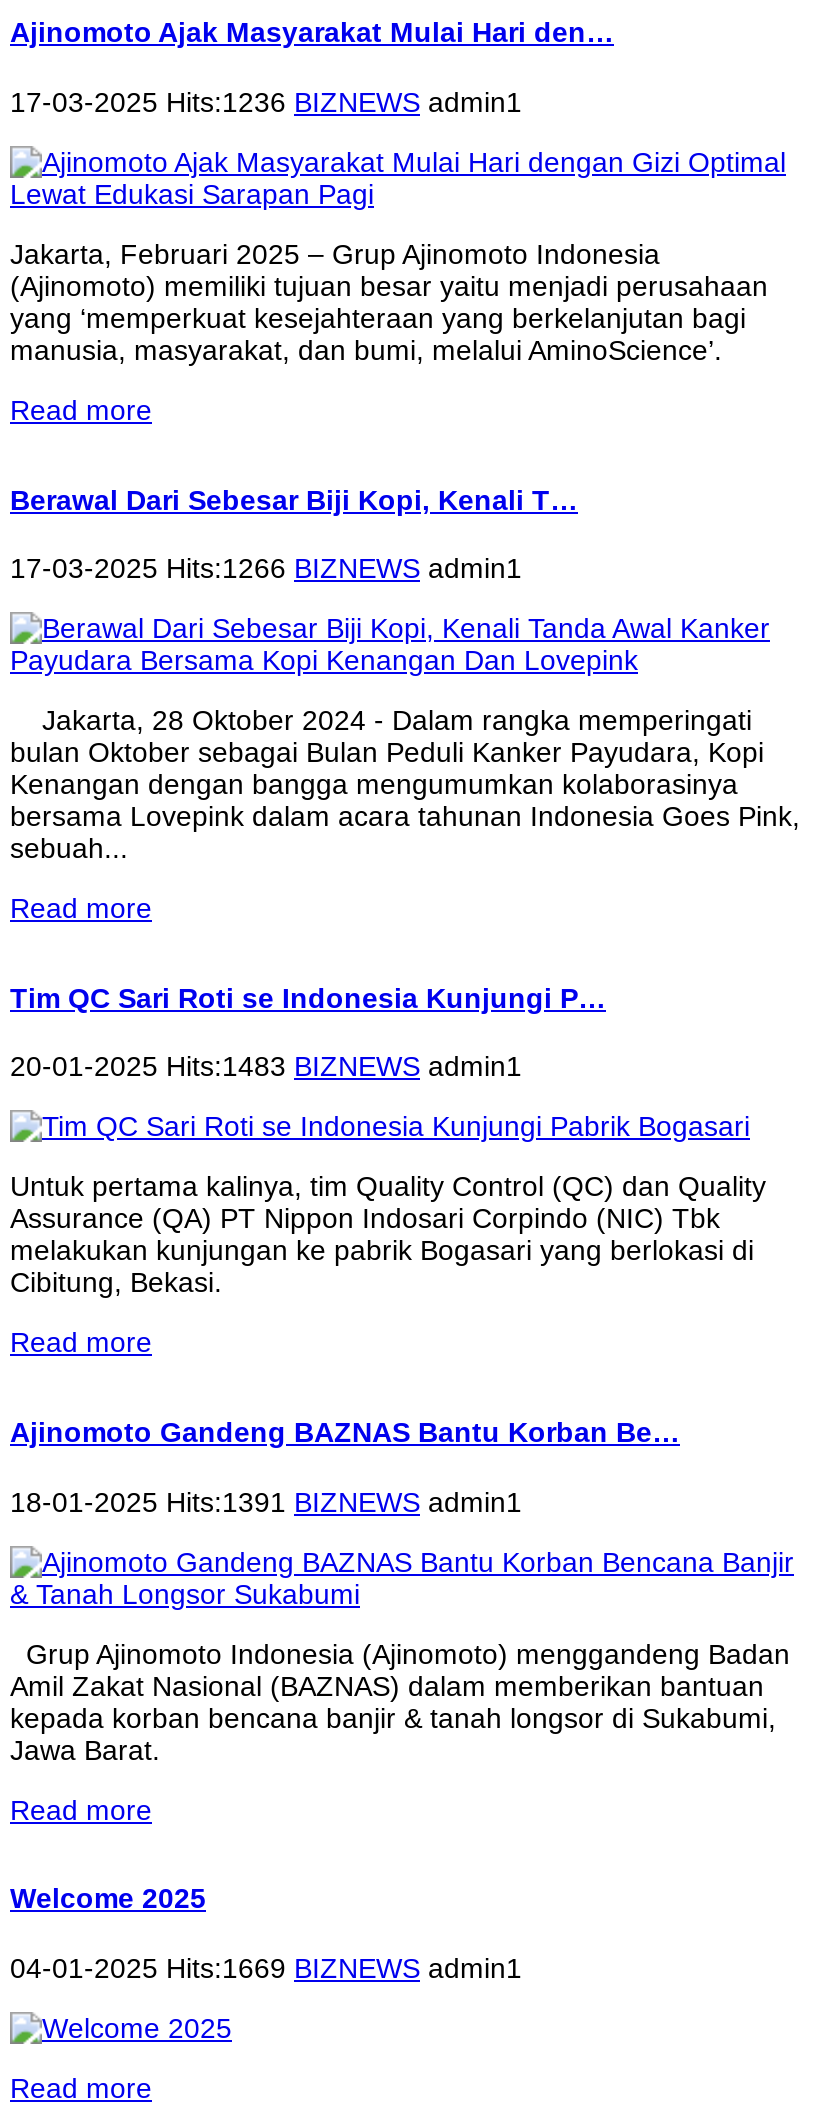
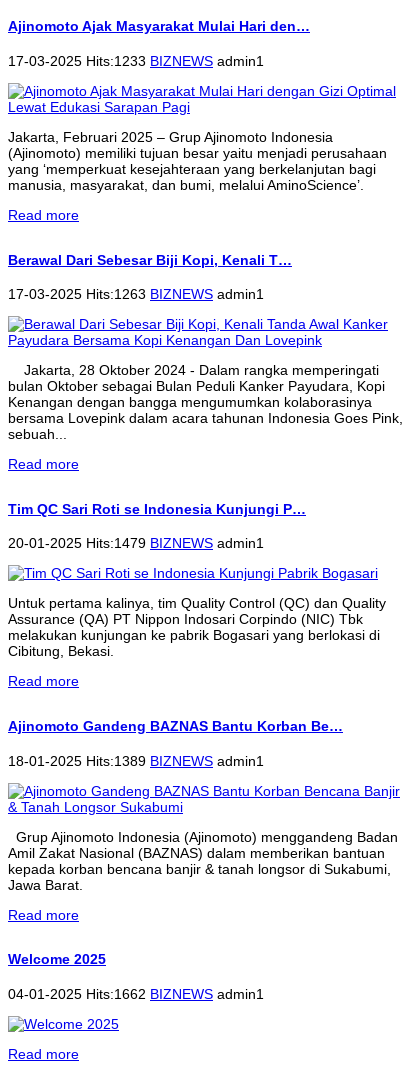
[10,86,522,118] 17-03-2025 Hits:1236 BIZNEWS admin1 -> [8,53,264,69] 17-03-2025 Hits:1233 BIZNEWS admin1
[10,552,522,584] 17-03-2025 Hits:1266 BIZNEWS admin1 -> [8,286,264,302] 17-03-2025 Hits:1263 BIZNEWS admin1
[10,1051,522,1083] 20-01-2025 Hits:1483 BIZNEWS admin1 -> [8,535,264,551] 20-01-2025 Hits:1479 BIZNEWS admin1
[10,1485,522,1517] 18-01-2025 Hits:1391 BIZNEWS admin1 -> [8,753,264,769] 18-01-2025 Hits:1389 BIZNEWS admin1
[10,1952,522,1984] 04-01-2025 Hits:1669 BIZNEWS admin1 -> [8,986,264,1002] 04-01-2025 Hits:1662 BIZNEWS admin1

